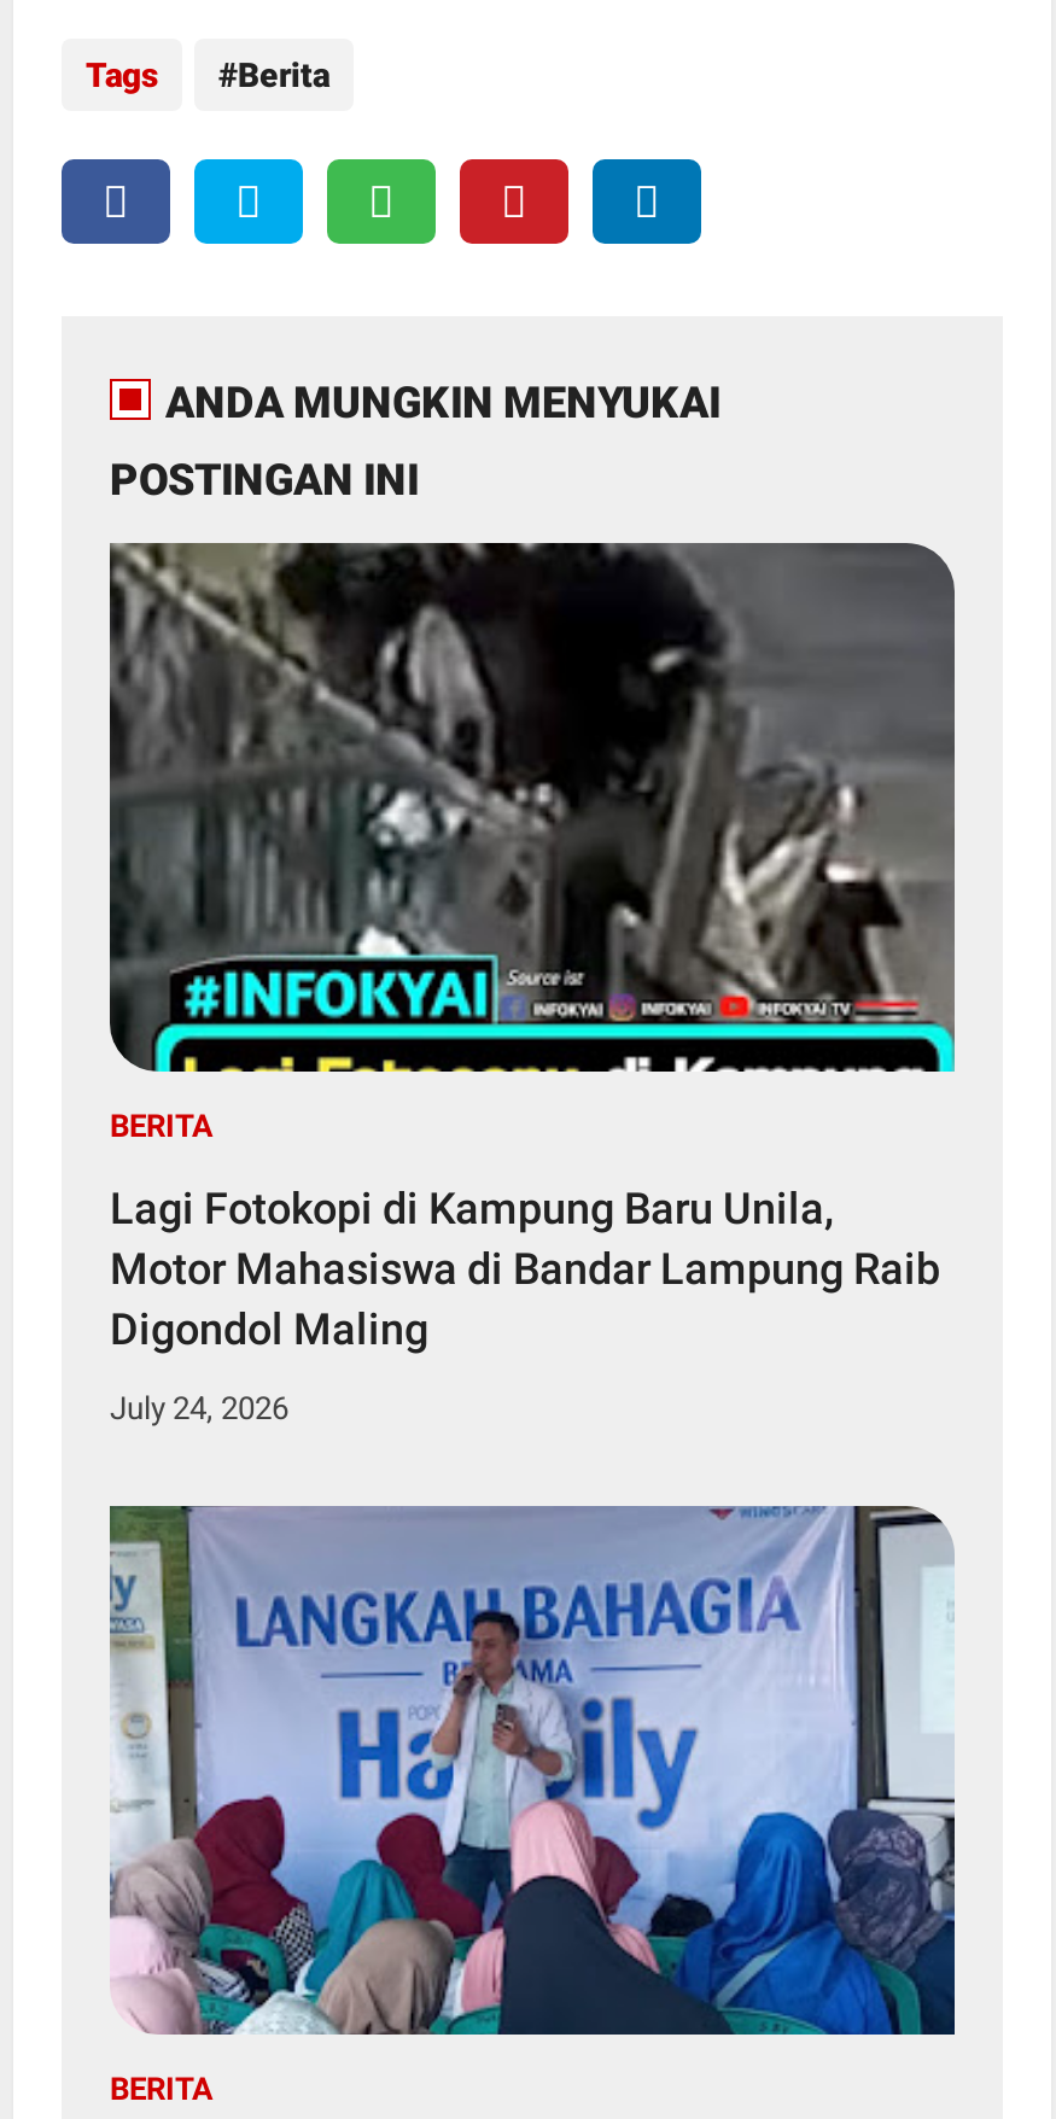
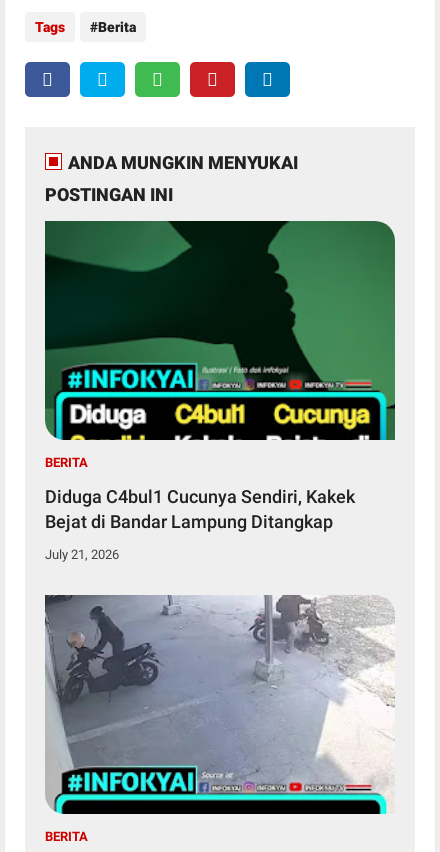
[110,541,957,1074] [image] -> [44,221,396,441] [image]
[110,1182,940,1353] Lagi Fotokopi di Kampung Baru Unila, | Motor Mahasiswa di Bandar Lampung Raib | Digondol Maling -> [45,486,355,532] Diduga C4bul1 Cucunya Sendiri, Kakek | Bejat di Bandar Lampung Ditangkap
[110,1390,288,1426] July 24, 2026 -> [45,547,119,562] July 21, 2026
[110,1504,957,2037] [image] -> [45,595,395,815] [image]

